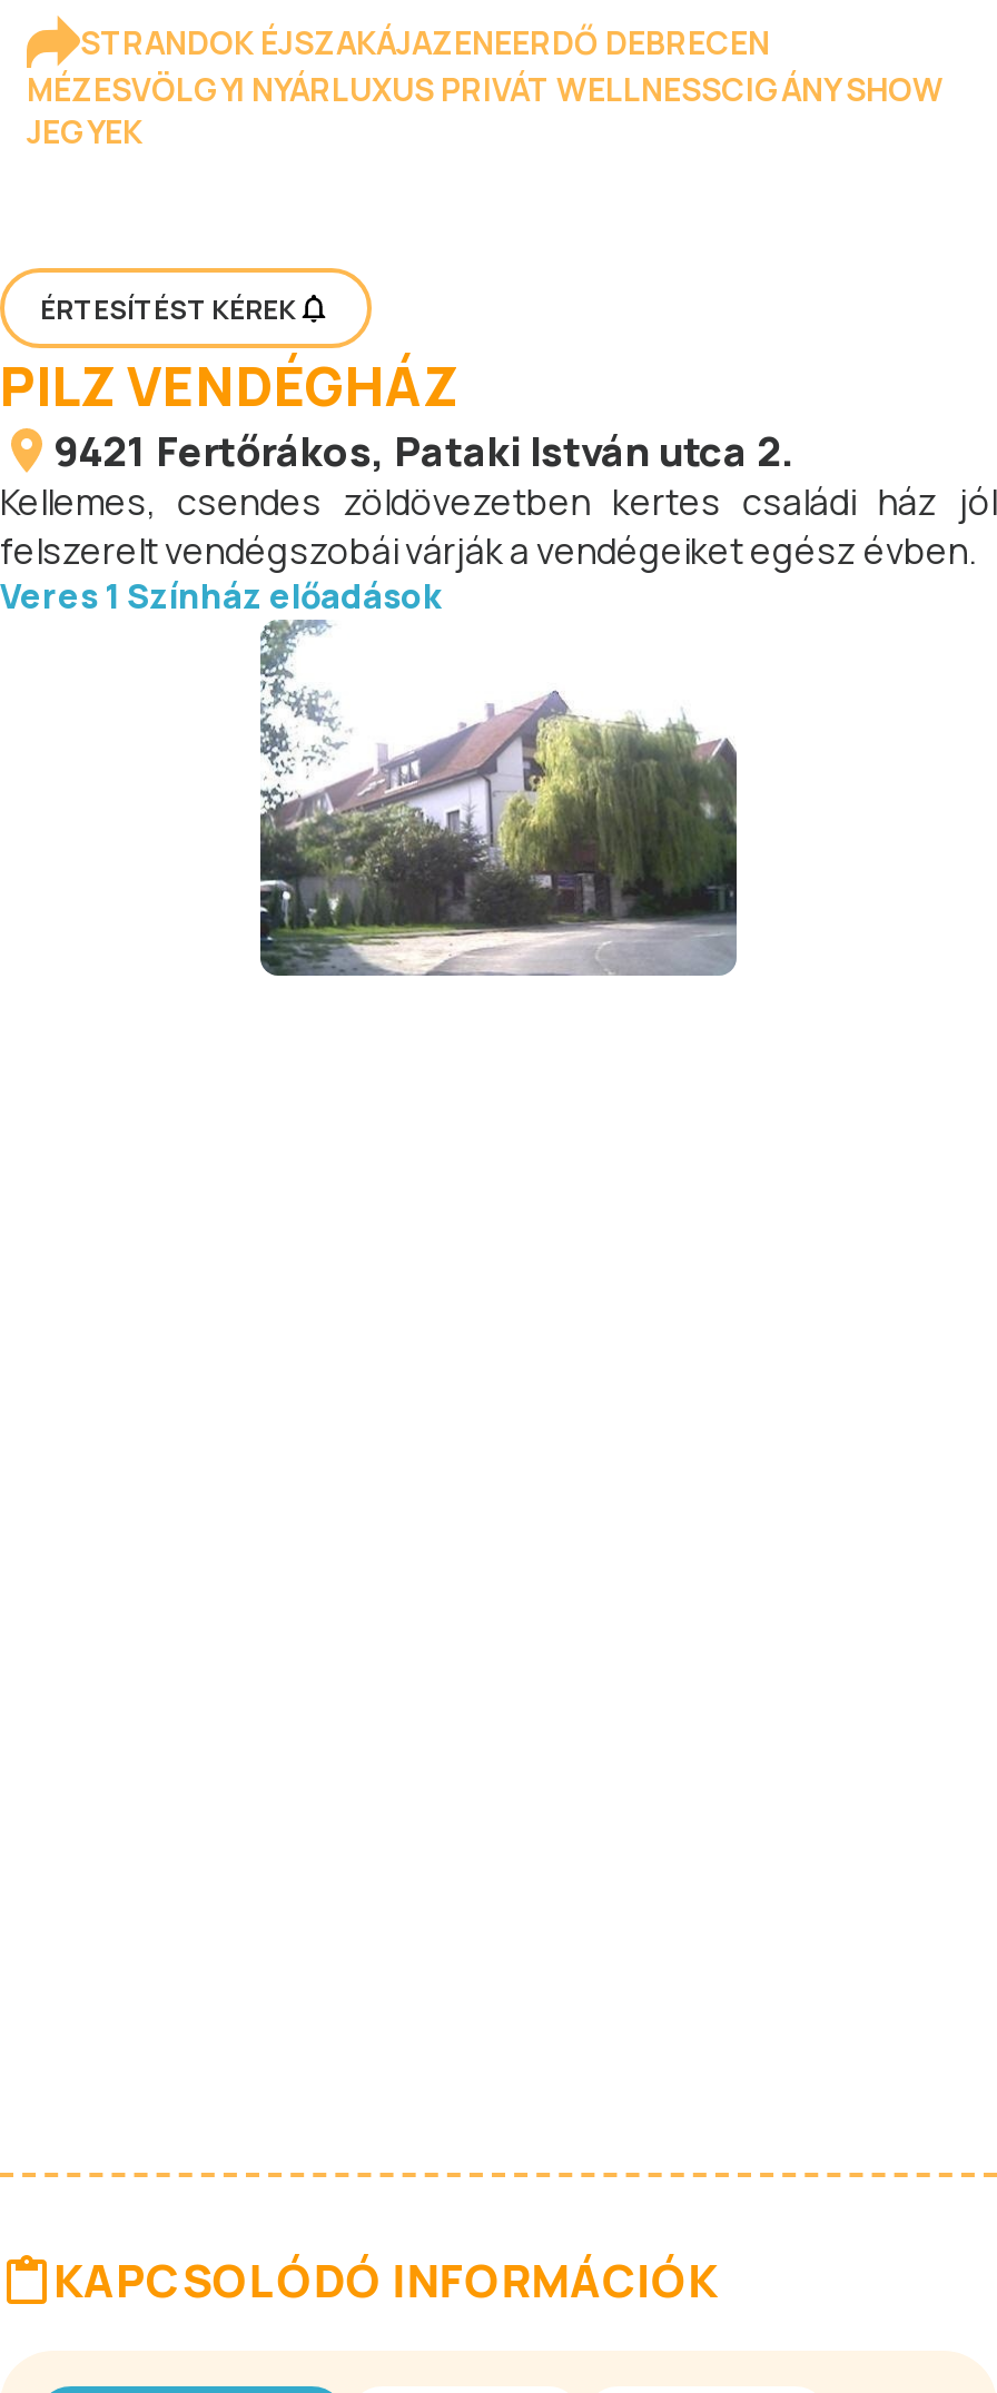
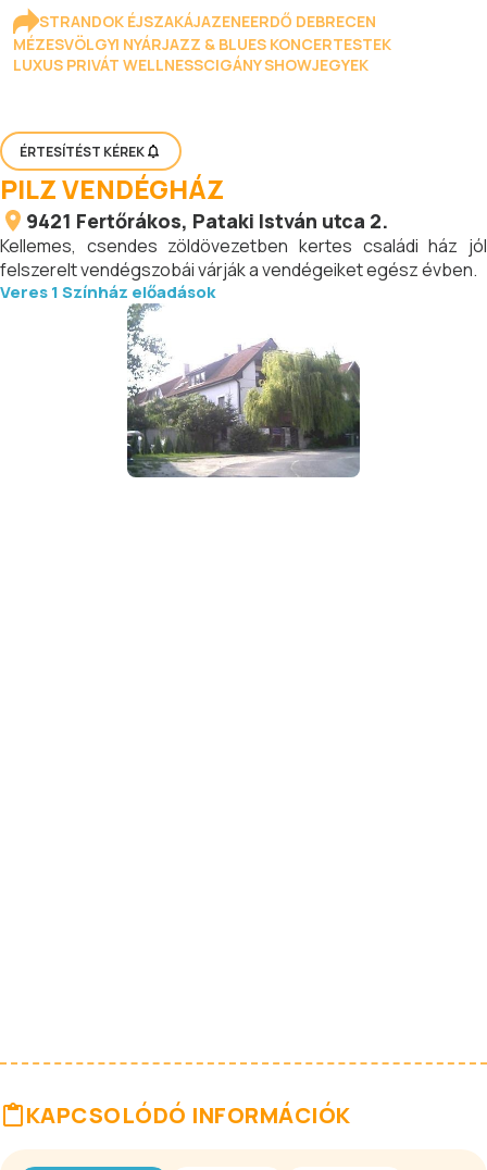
[27,68,944,152] MÉZESVÖLGYI NYÁRLUXUS PRIVÁT WELLNESSCIGÁNY SHOW | JEGYEK -> [13,34,391,75] MÉZESVÖLGYI NYÁRJAZZ & BLUES KONCERTESTEK | LUXUS PRIVÁT WELLNESSCIGÁNY SHOWJEGYEK

